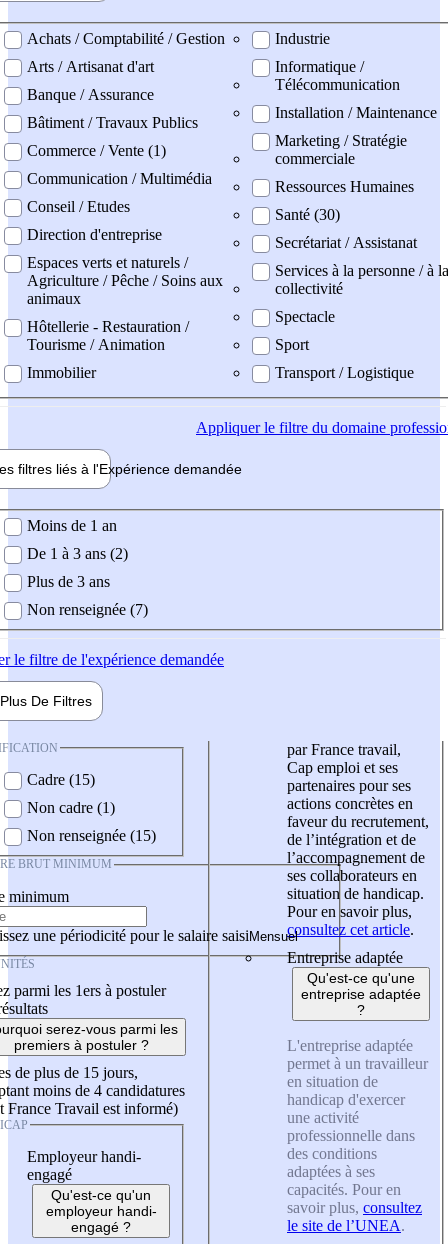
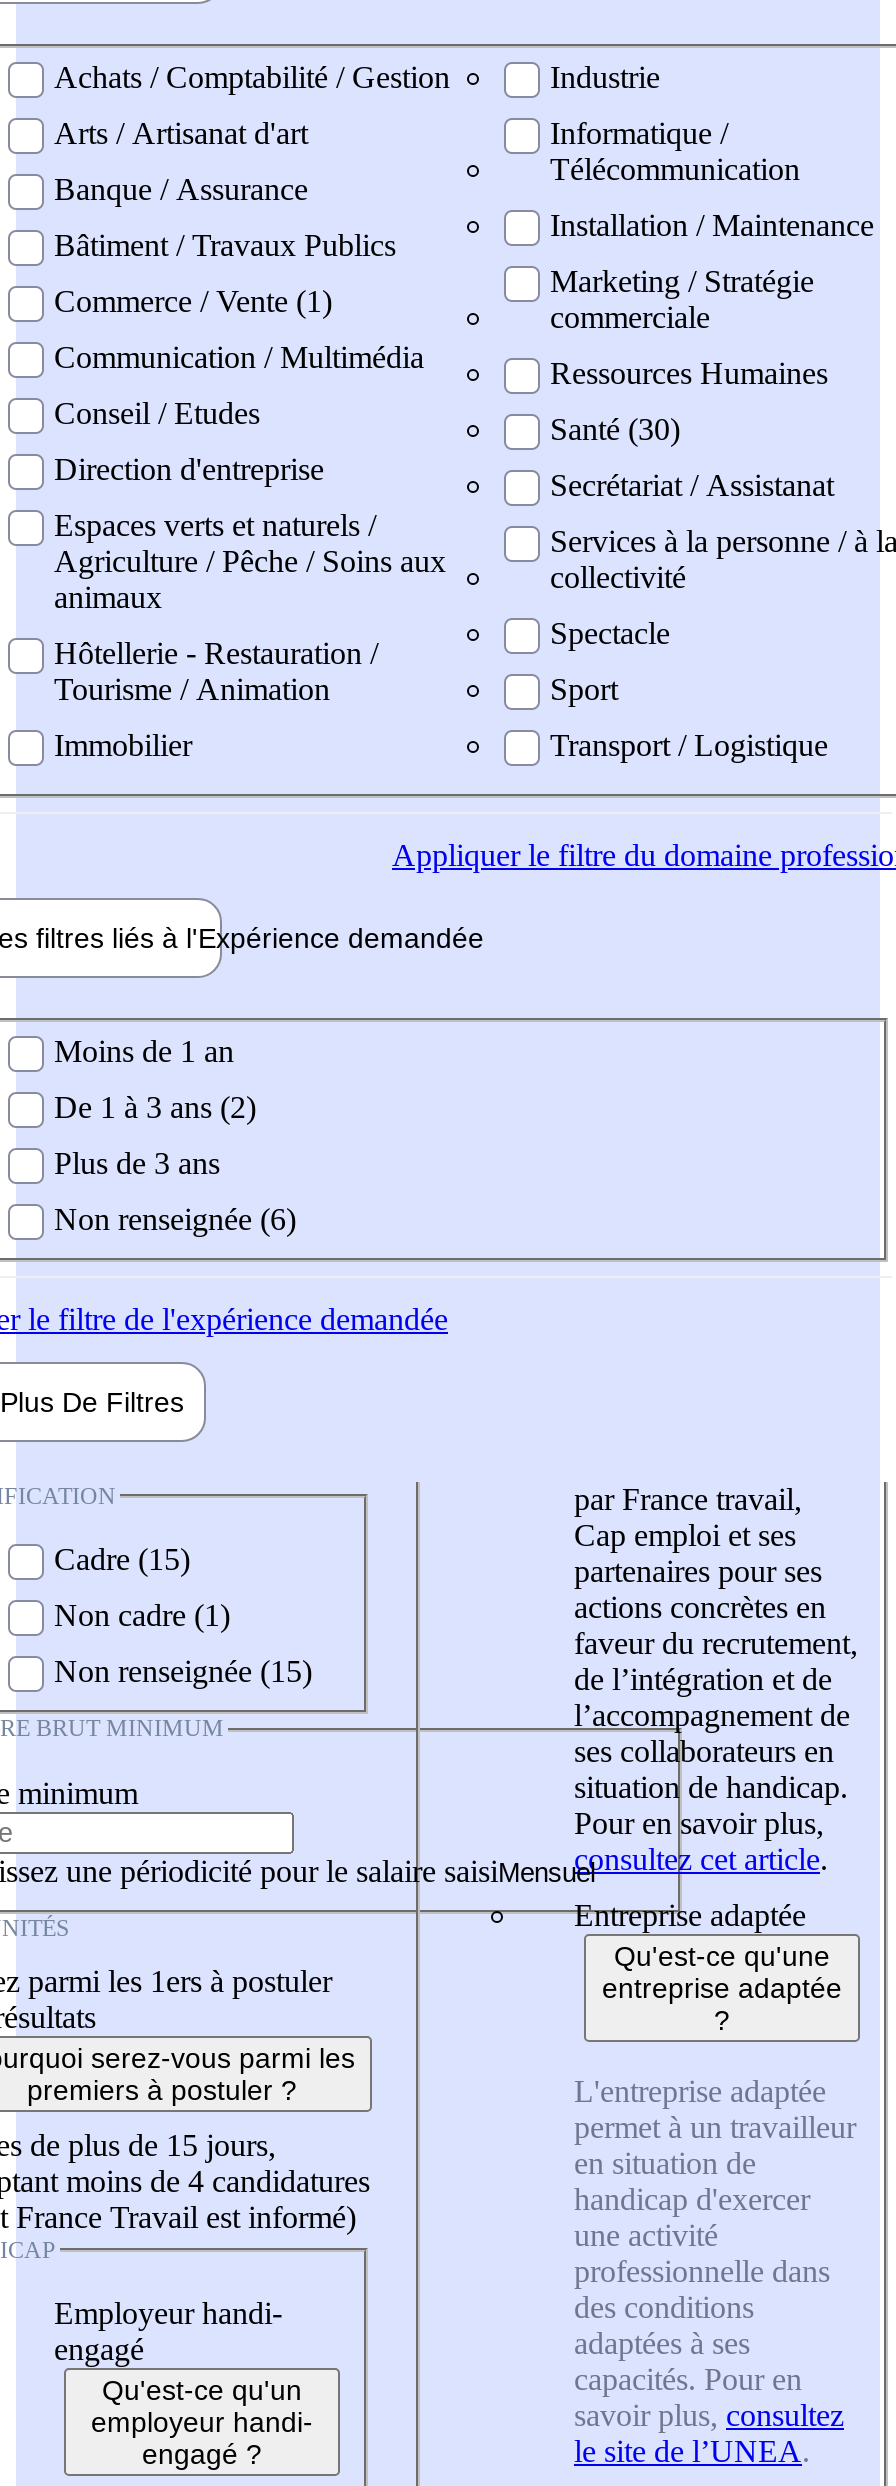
[27,601,148,618] Non renseignée (7) -> [54,1201,296,1235] Non renseignée (6)

